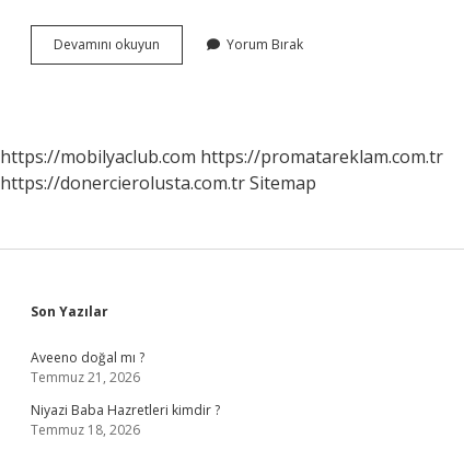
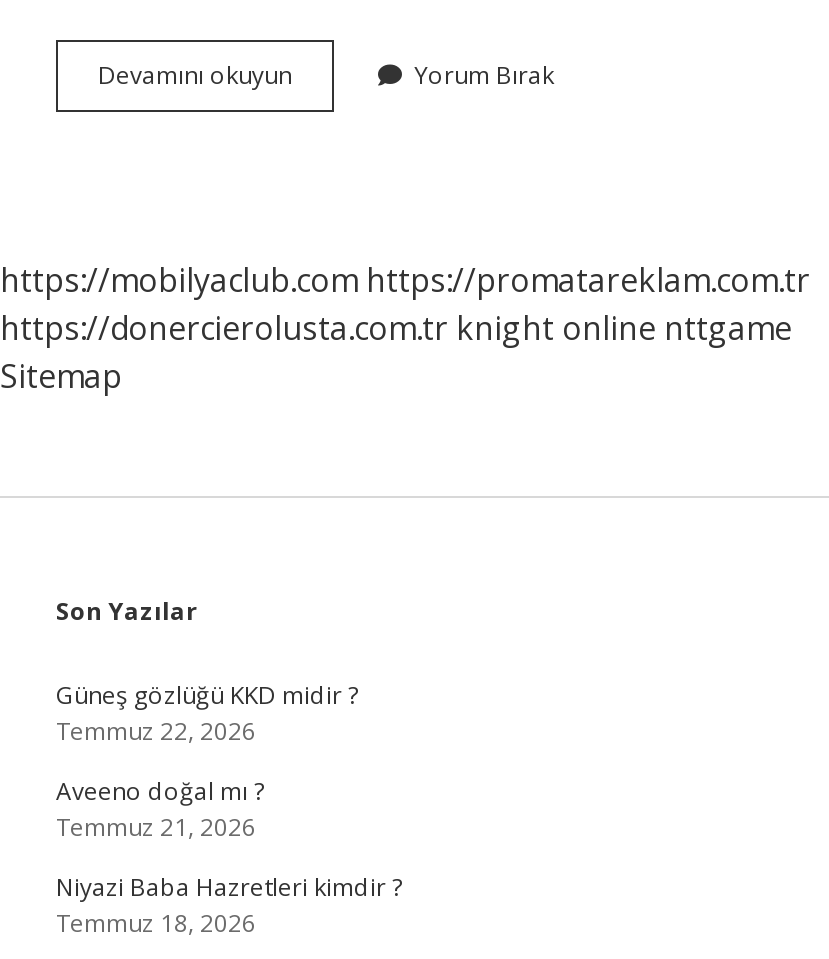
[0,171,316,195] https://donercierolusta.com.tr Sitemap -> [0,306,792,398] https://donercierolusta.com.tr knight online nttgame | Sitemap
none -> [56,678,358,748] Güneş gözlüğü KKD midir ? | Temmuz 22, 2026

